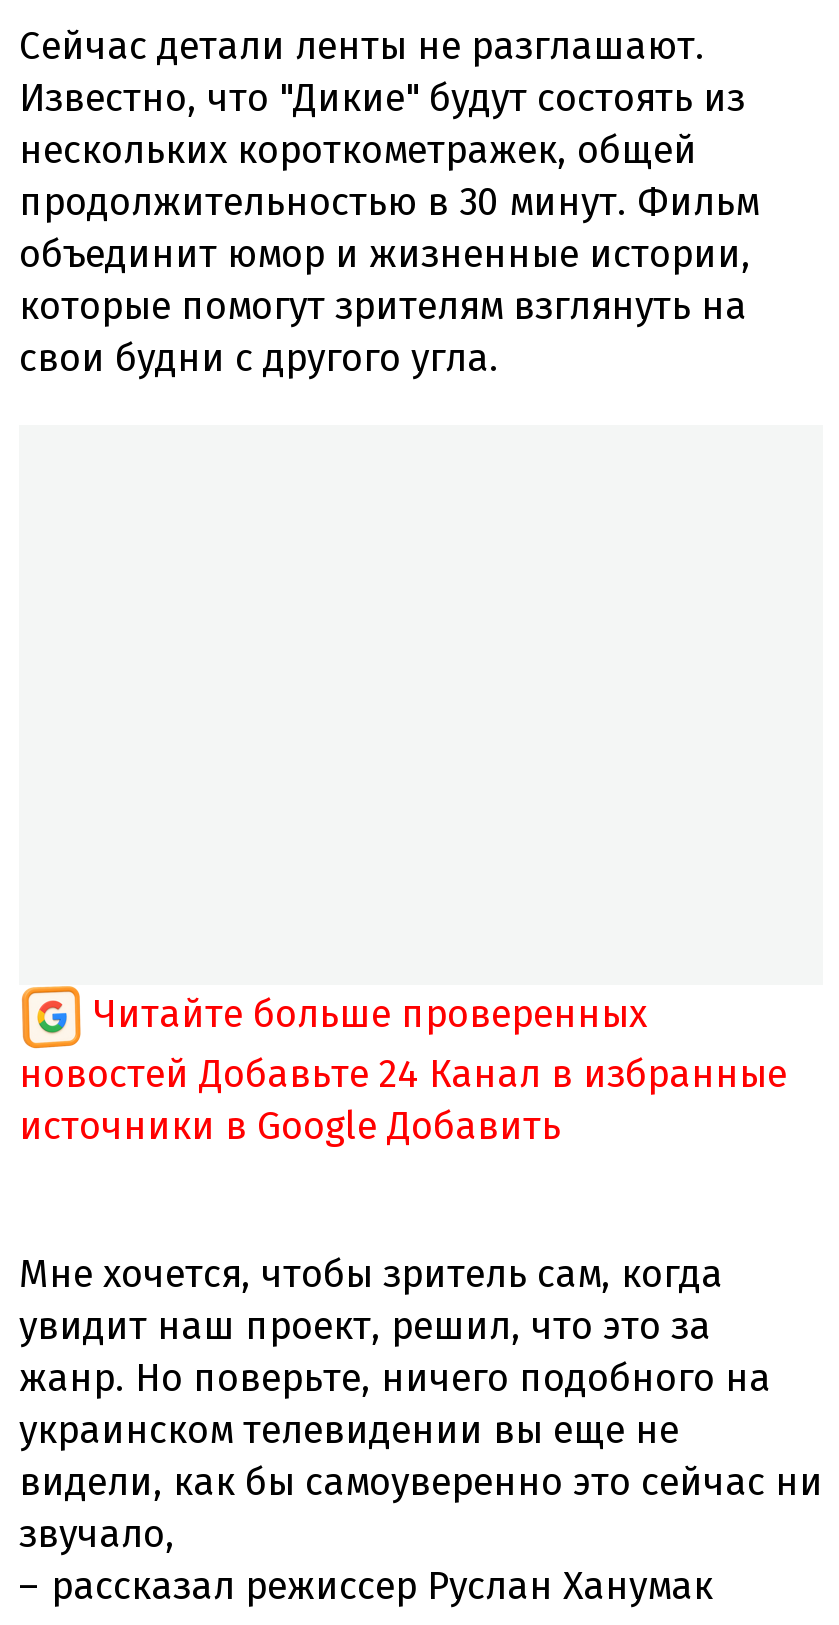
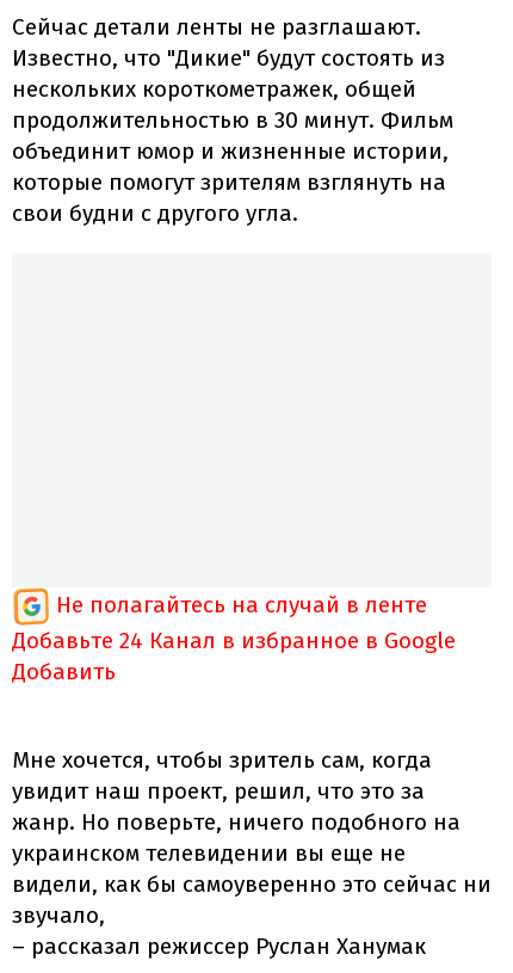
[19,990,787,1148] Читайте больше проверенных | новостей Добавьте 24 Канал в избранные | источники в Google Добавить -> [12,590,456,685] Не полагайтесь на случай в ленте | Добавьте 24 Канал в избранное в Google | Добавить

